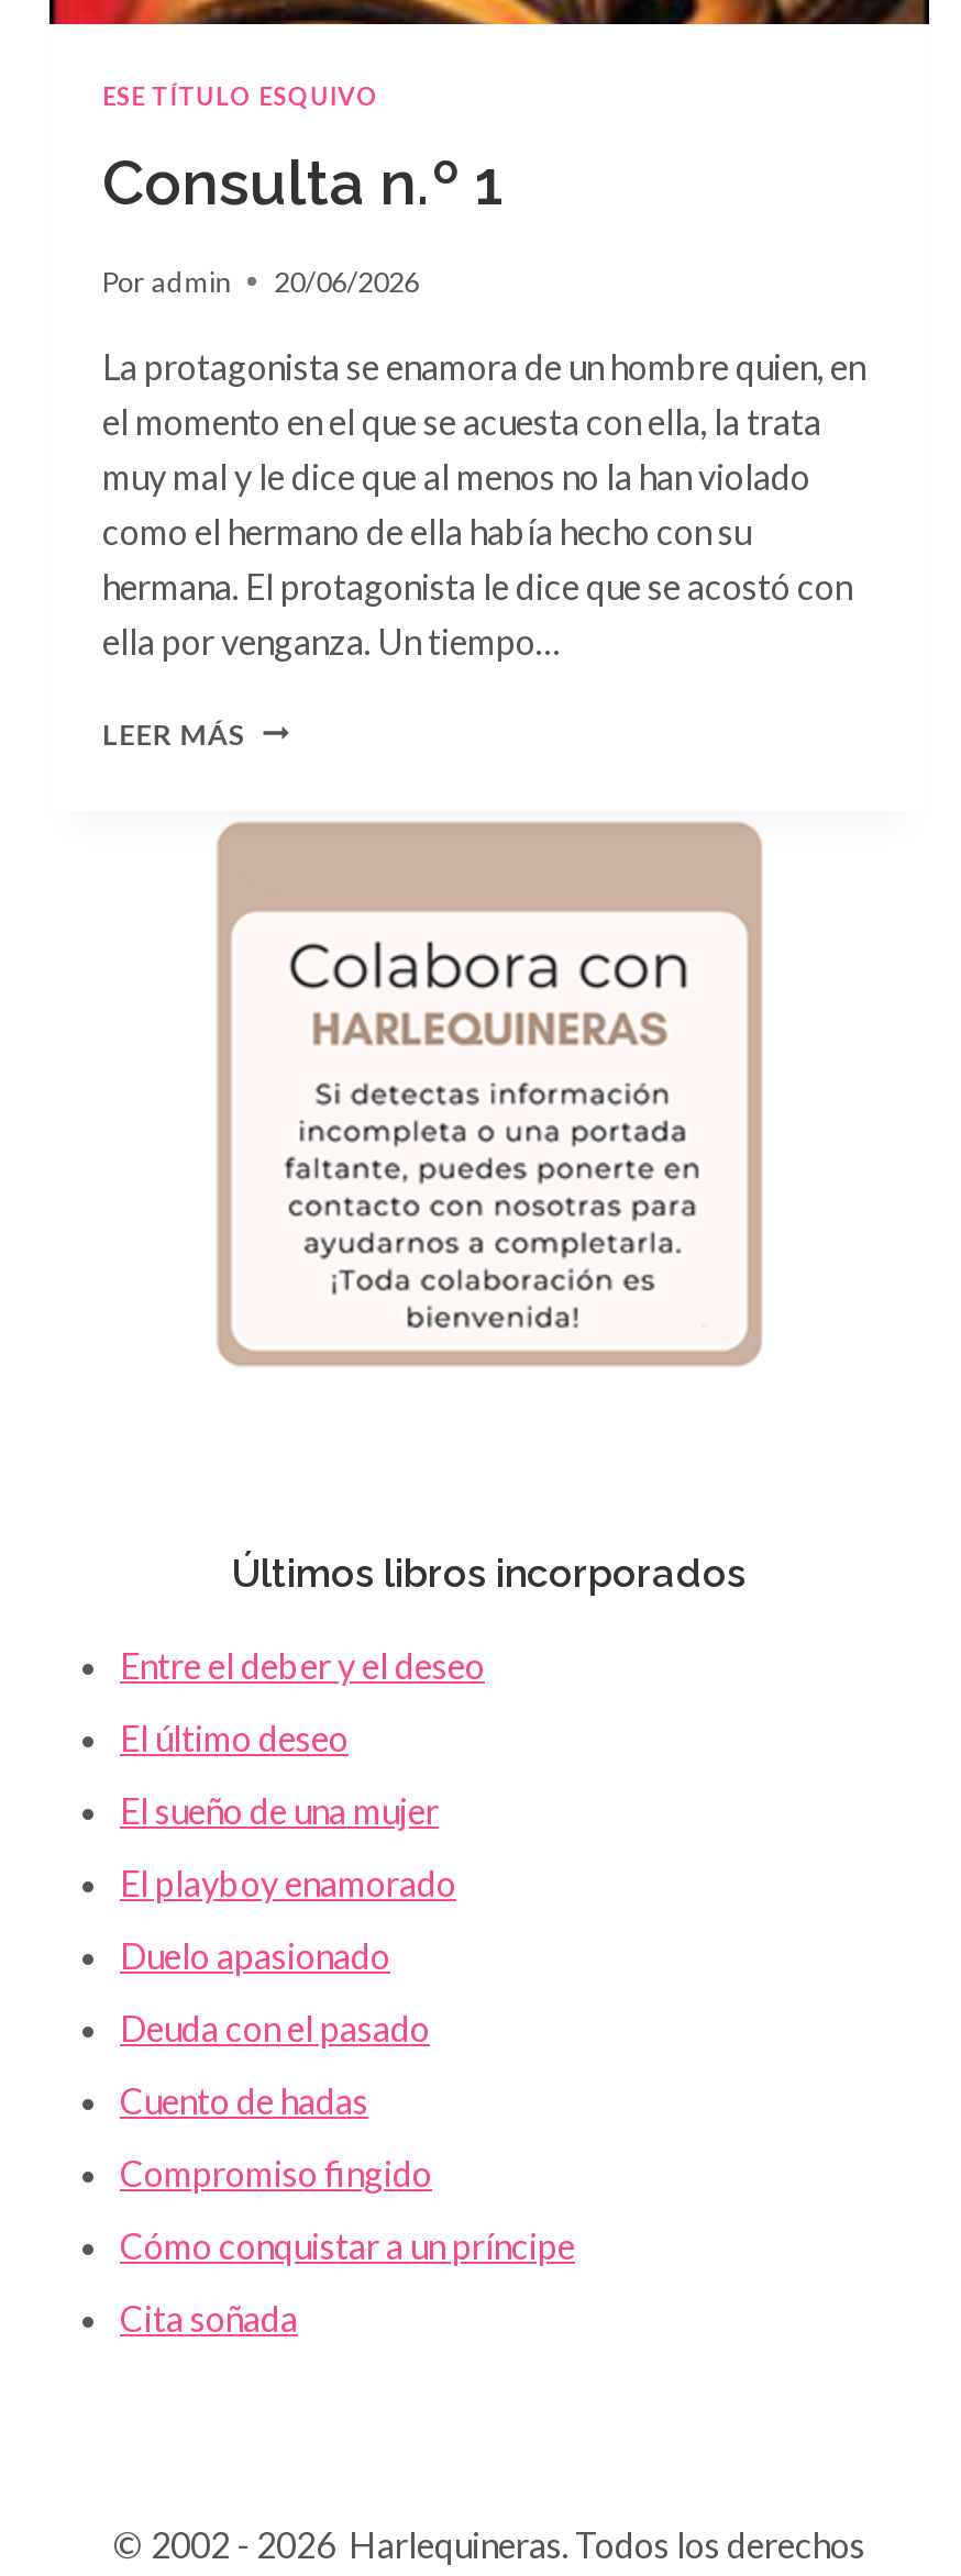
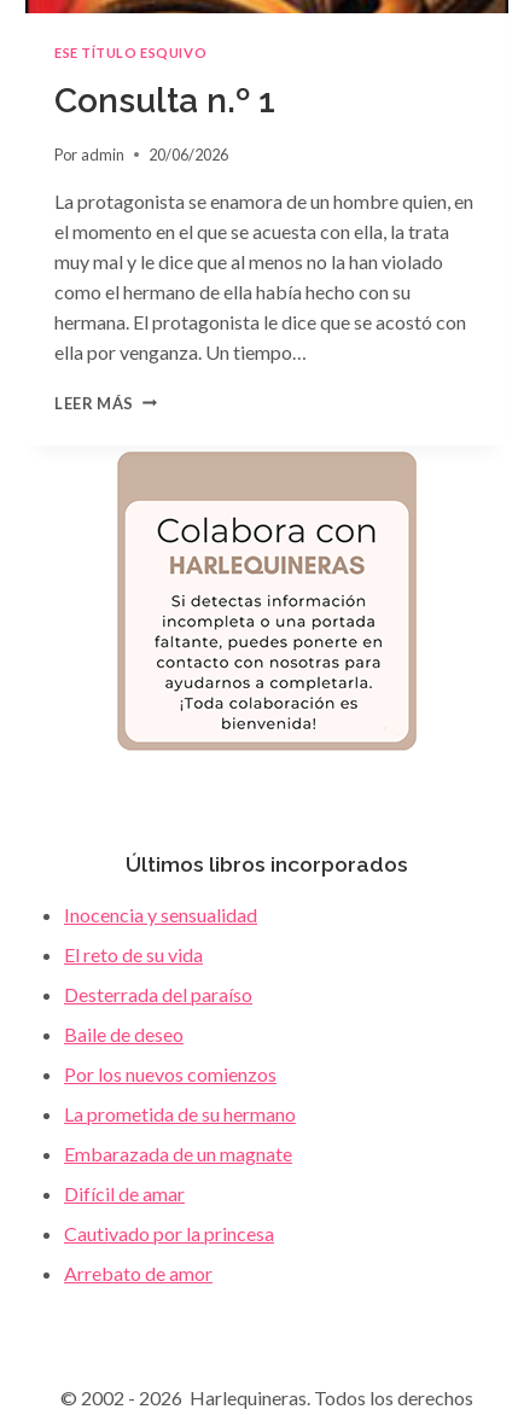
[120,1643,485,1685] Entre el deber y el deseo -> [64,903,257,926] Inocencia y sensualidad
[120,1716,349,1758] El último deseo -> [64,943,203,966] El reto de su vida
[120,1788,439,1830] El sueño de una mujer -> [64,982,252,1005] Desterrada del paraíso
[120,1861,456,1903] El playboy enamorado -> [64,1022,184,1045] Baile de deseo
[120,1934,390,1975] Duelo apasionado -> [64,1062,277,1085] Por los nuevos comienzos
[120,2006,430,2048] Deuda con el pasado -> [64,1102,296,1125] La prometida de su hermano
[120,2079,368,2120] Cuento de hadas -> [64,1142,292,1165] Embarazada de un magnate
[120,2151,432,2193] Compromiso fingido -> [64,1182,185,1205] Difícil de amar
[120,2224,575,2265] Cómo conquistar a un príncipe -> [64,1221,274,1244] Cautivado por la princesa
[120,2296,298,2338] Cita soñada -> [64,1261,213,1284] Arrebato de amor

